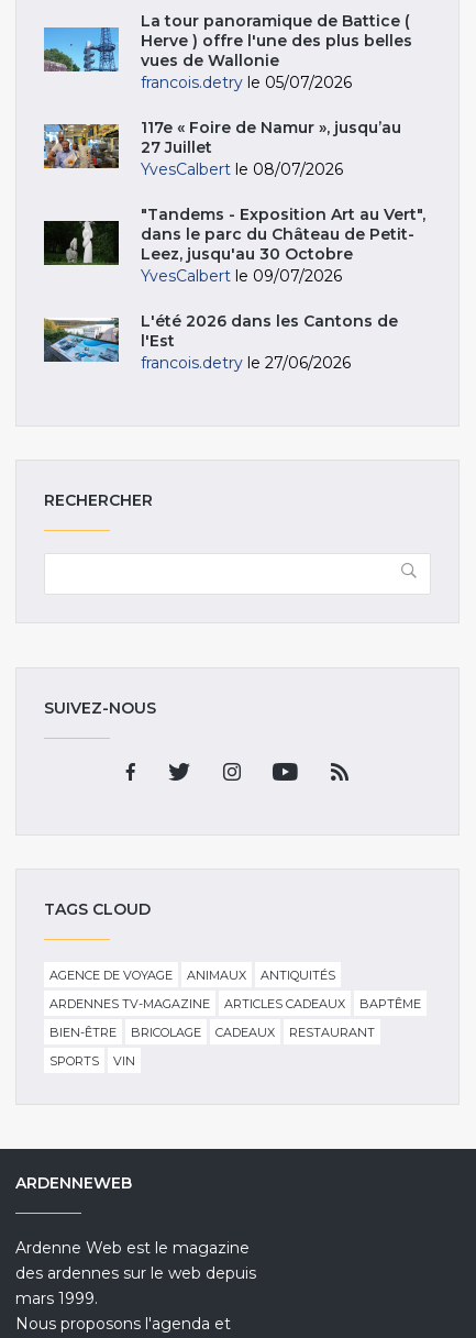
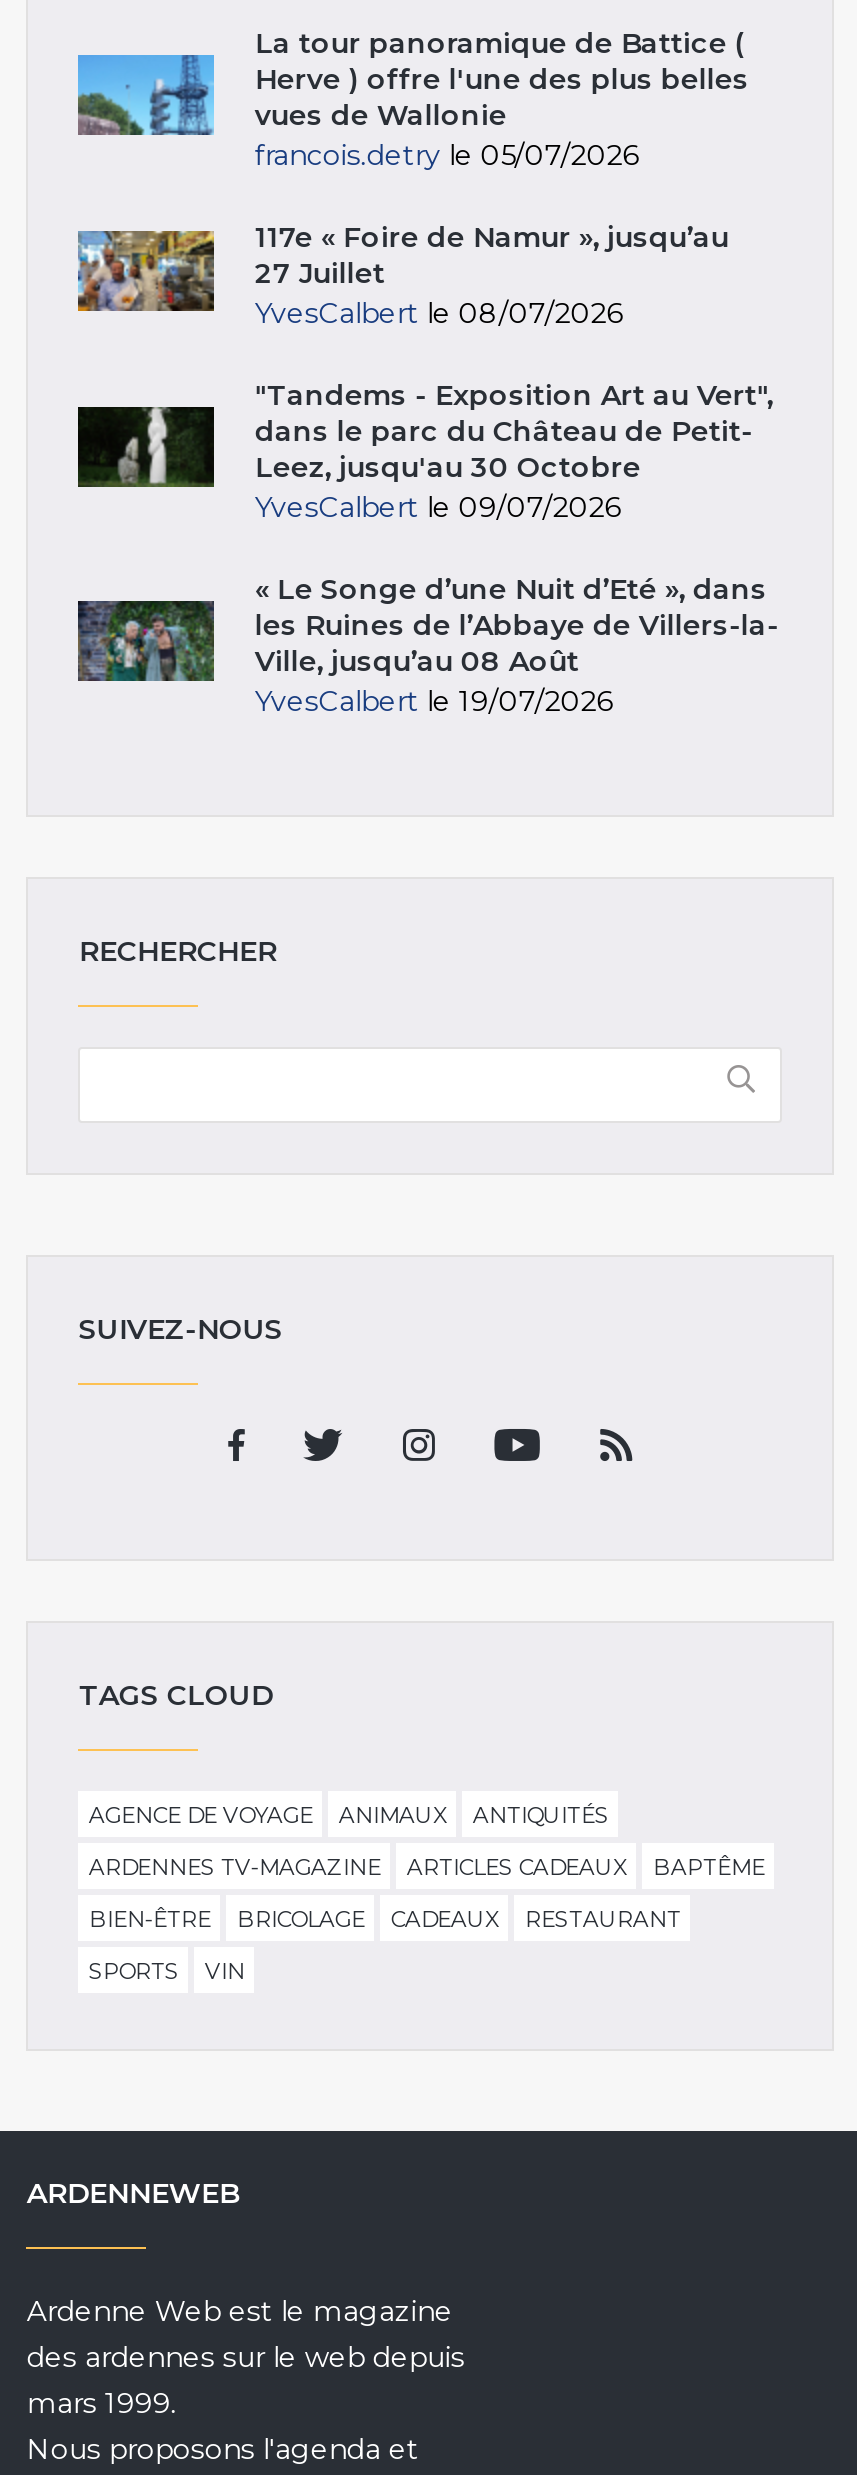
[43,311,398,372] [image] | L'été 2026 dans les Cantons de | l'Est | francois.detry le 27/06/2026 -> [78,570,779,718] [image] | « Le Songe d’une Nuit d’Eté », dans | les Ruines de l’Abbaye de Villers-la- | Ville, jusqu’au 08 Août | YvesCalbert le 19/07/2026

